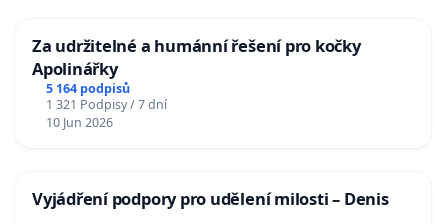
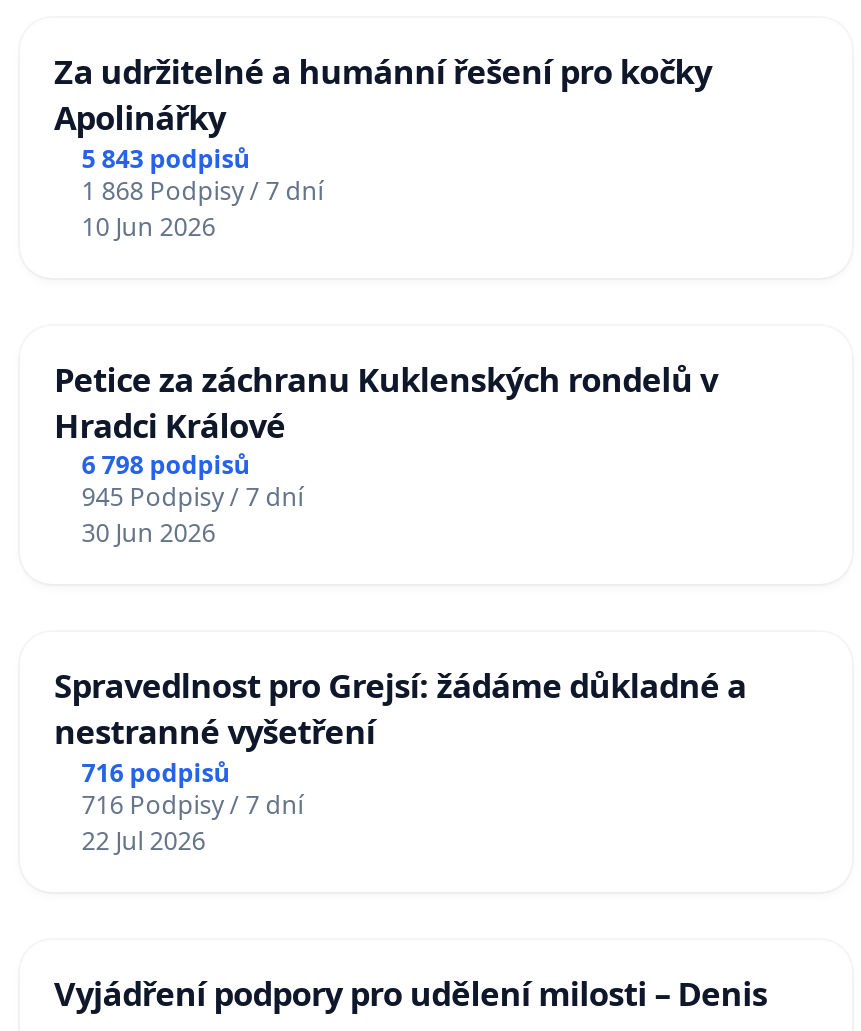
[46,80,130,97] 5 164 podpisů -> [82,141,250,175] 5 843 podpisů
[46,96,167,113] 1 321 Podpisy / 7 dní -> [82,173,324,207] 1 868 Podpisy / 7 dní
none -> [54,355,747,858] Petice za záchranu Kuklenských rondelů v | Hradci Králové | 6 798 podpisů | 945 Podpisy / 7 dní | 30 Jun 2026 | Spravedlnost pro Grejsí: žádáme důkladné a | nestranné vyšetření | 716 podpisů | 716 Podpisy / 7 dní | 22 Jul 2026

